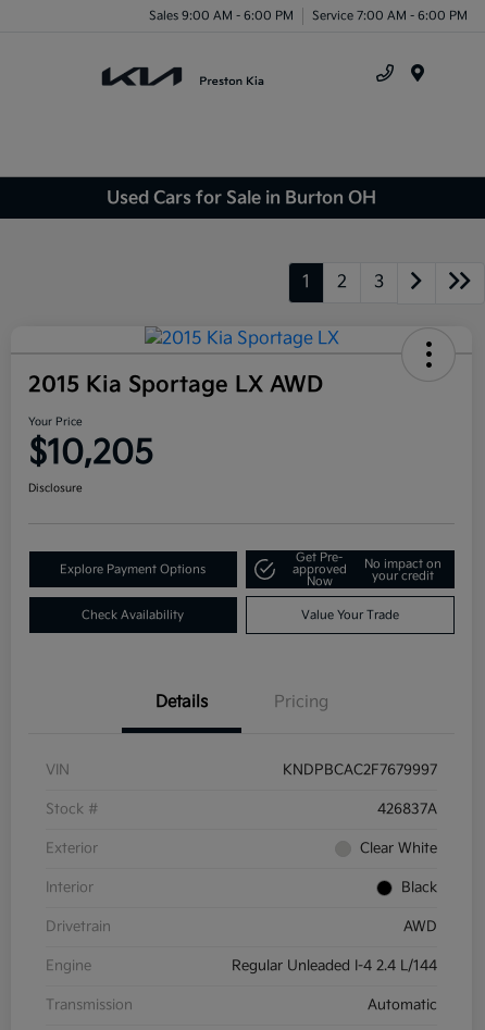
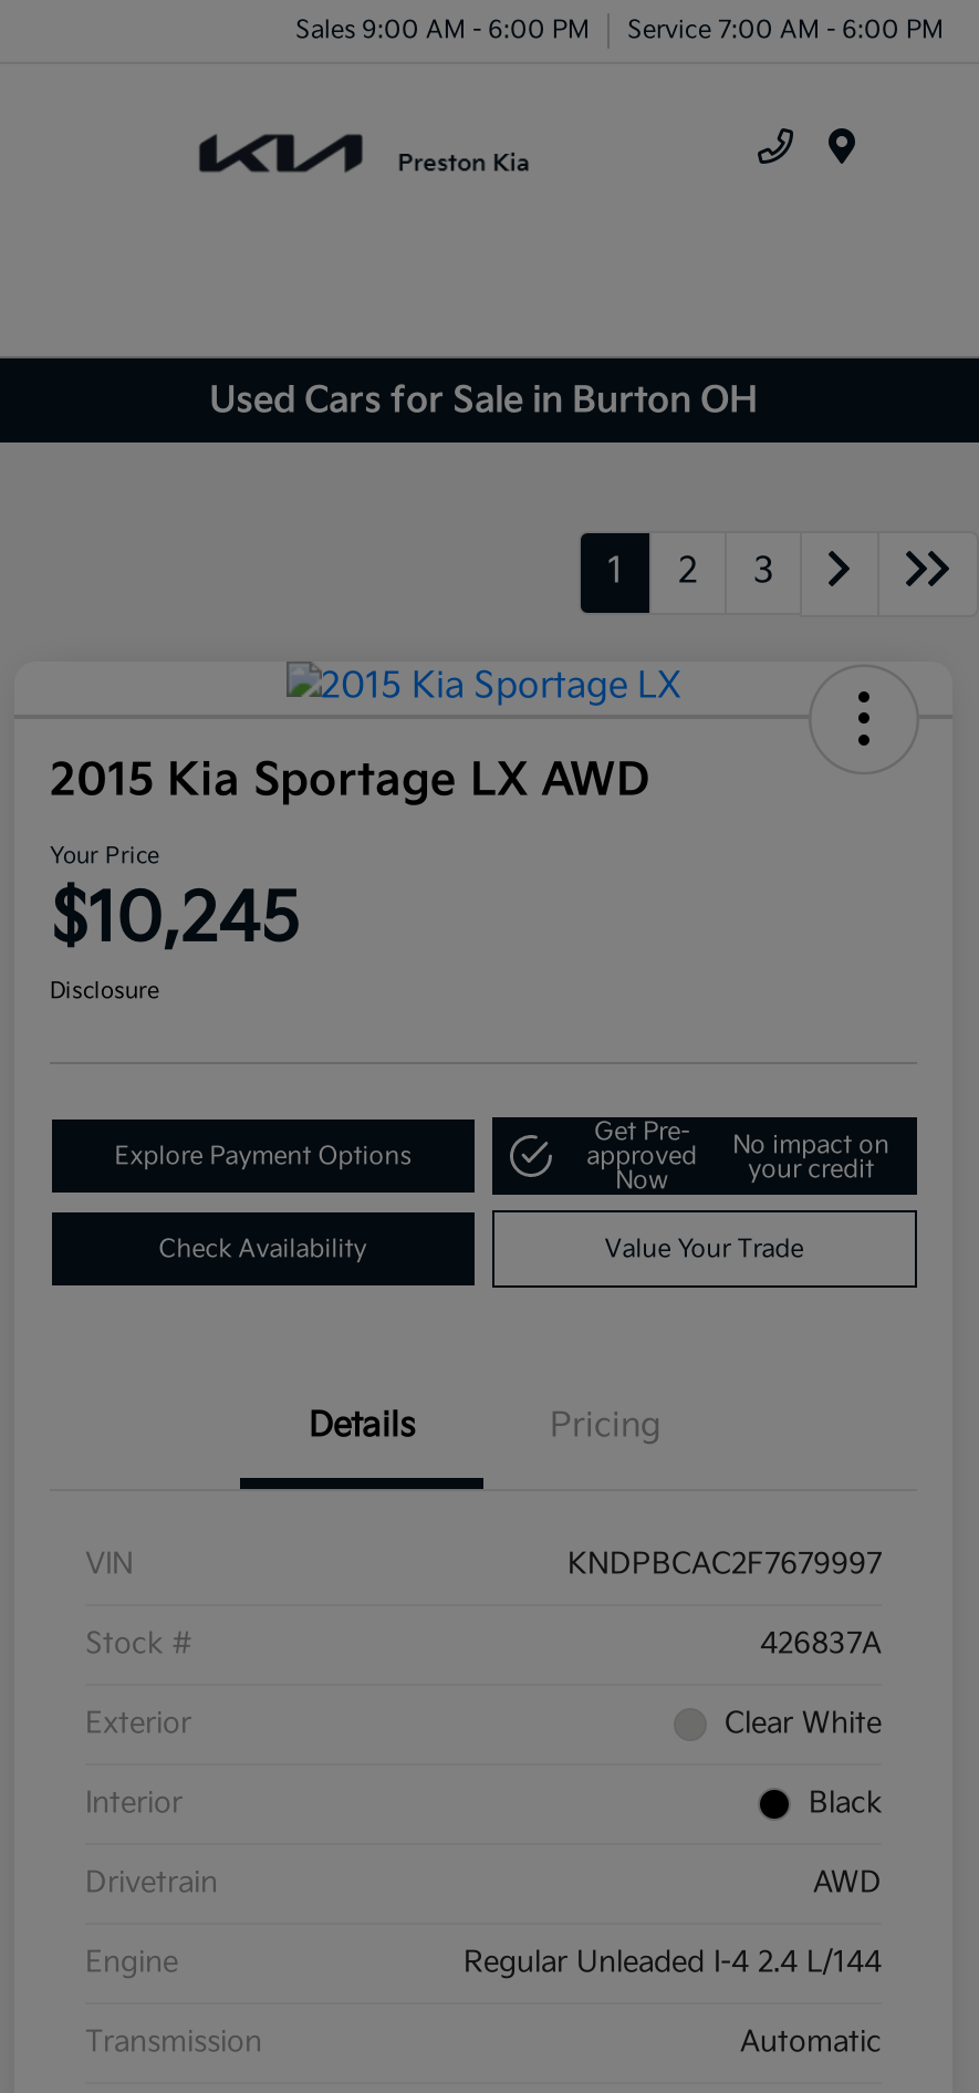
[28,434,153,473] $10,205 -> [50,881,300,961] $10,245

